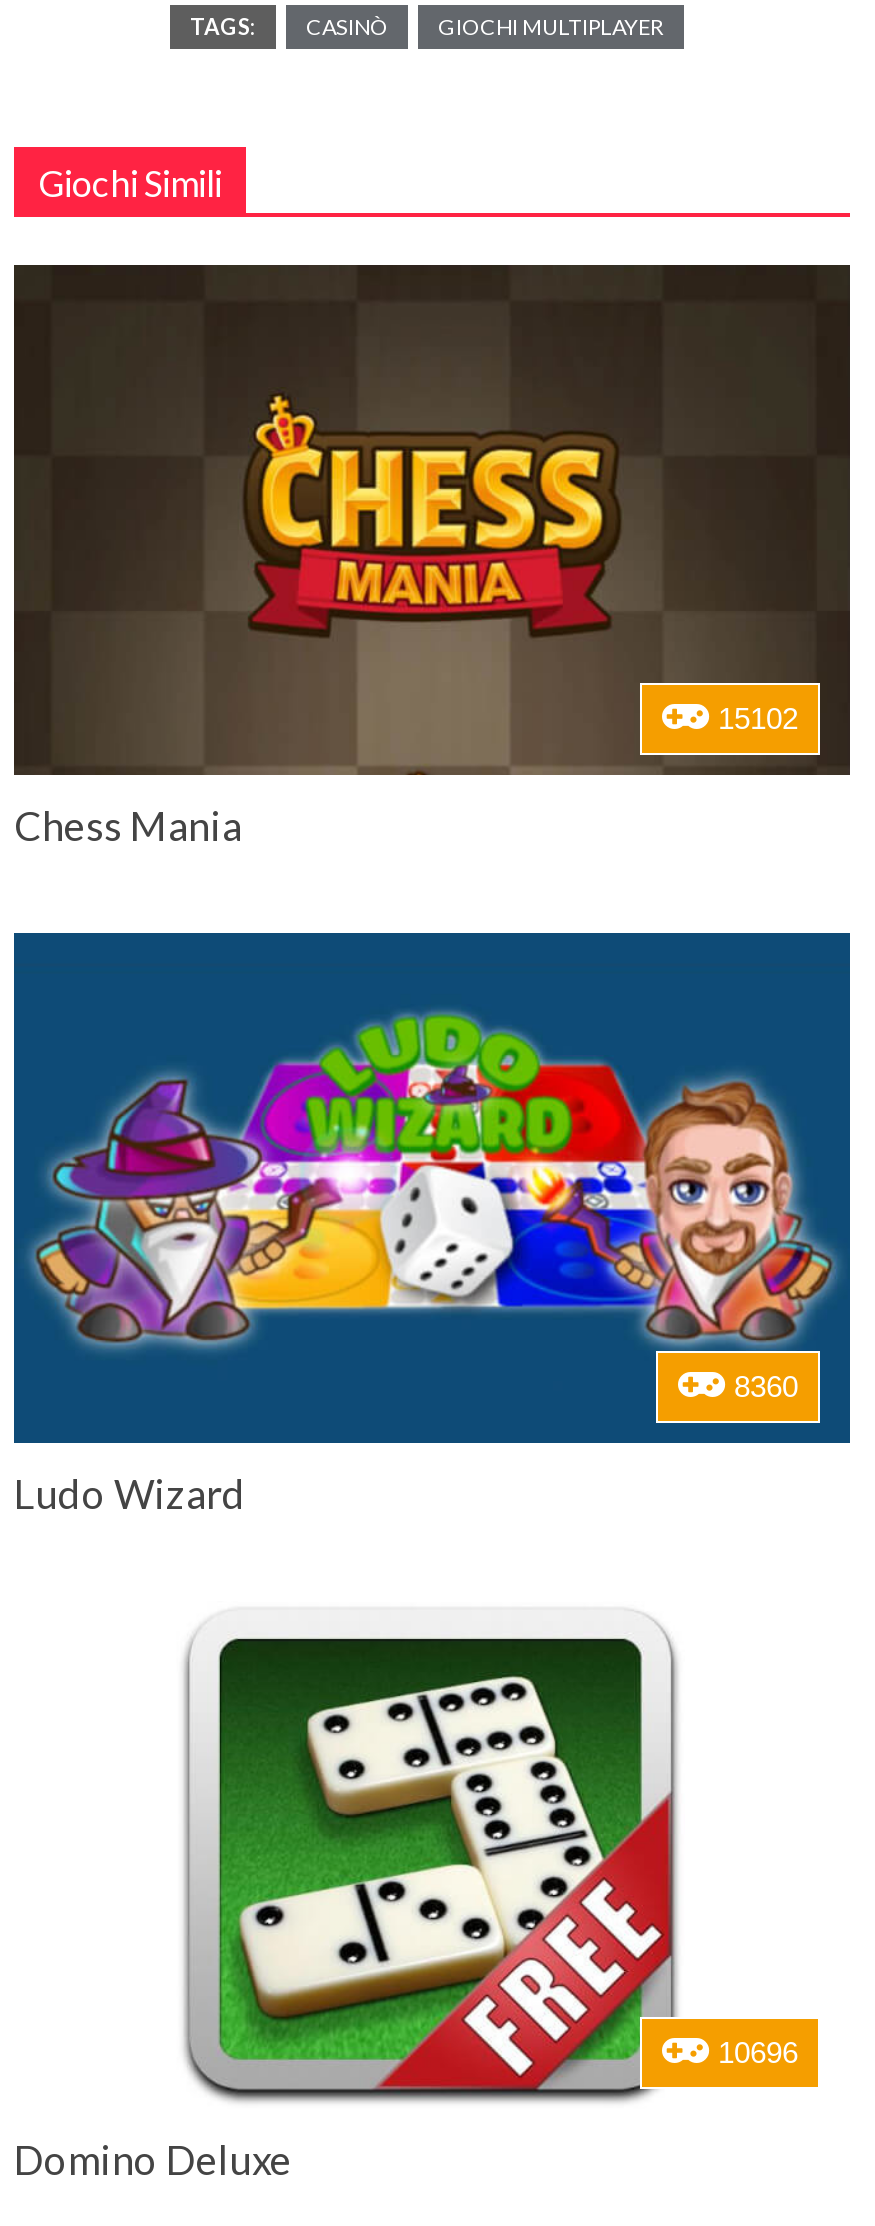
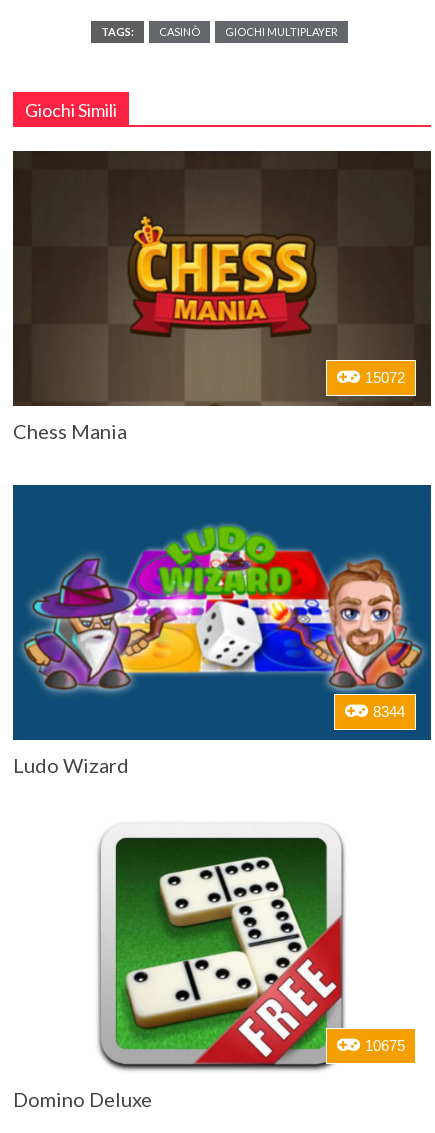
[718,701,798,735] 15102 -> [365,369,405,386] 15072
[734,1369,798,1403] 8360 -> [373,703,405,720] 8344
[718,2036,798,2070] 10696 -> [365,1037,405,1054] 10675

